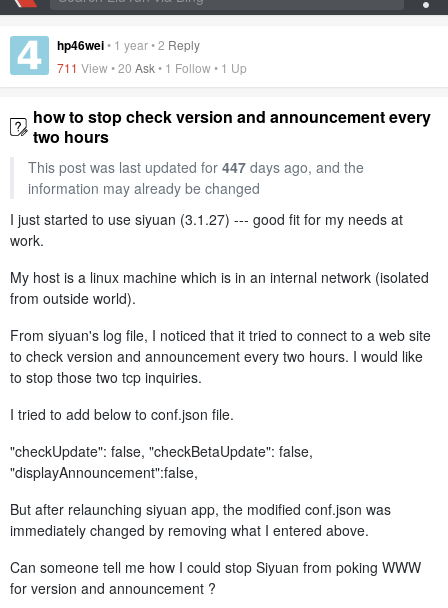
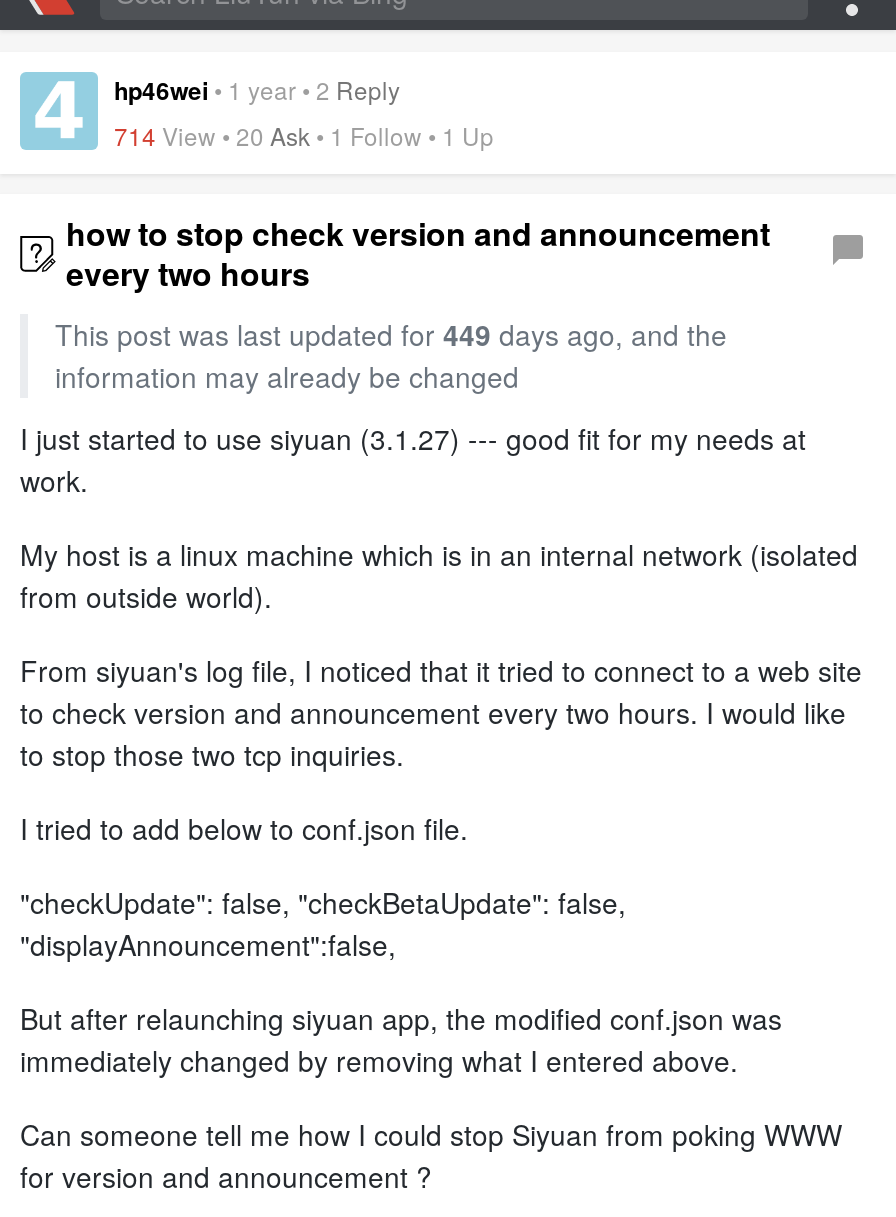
[57,59,247,76] 711 View • 20 Ask • 1 Follow • 1 Up -> [114,118,494,152] 714 View • 20 Ask • 1 Follow • 1 Up
[27,105,431,177] how to stop check version and announcement every | two hours | This post was last updated for 447 days ago, and the -> [55,210,770,354] how to stop check version and announcement | every two hours | This post was last updated for 449 days ago, and the

